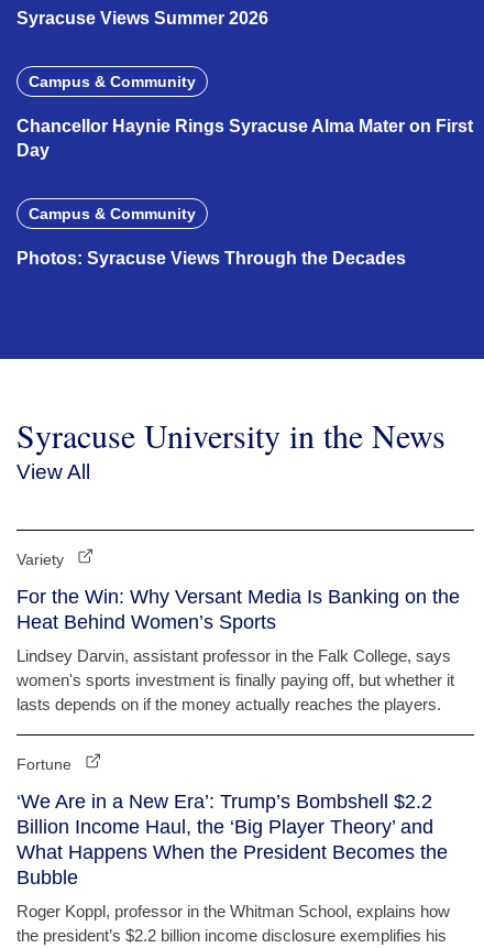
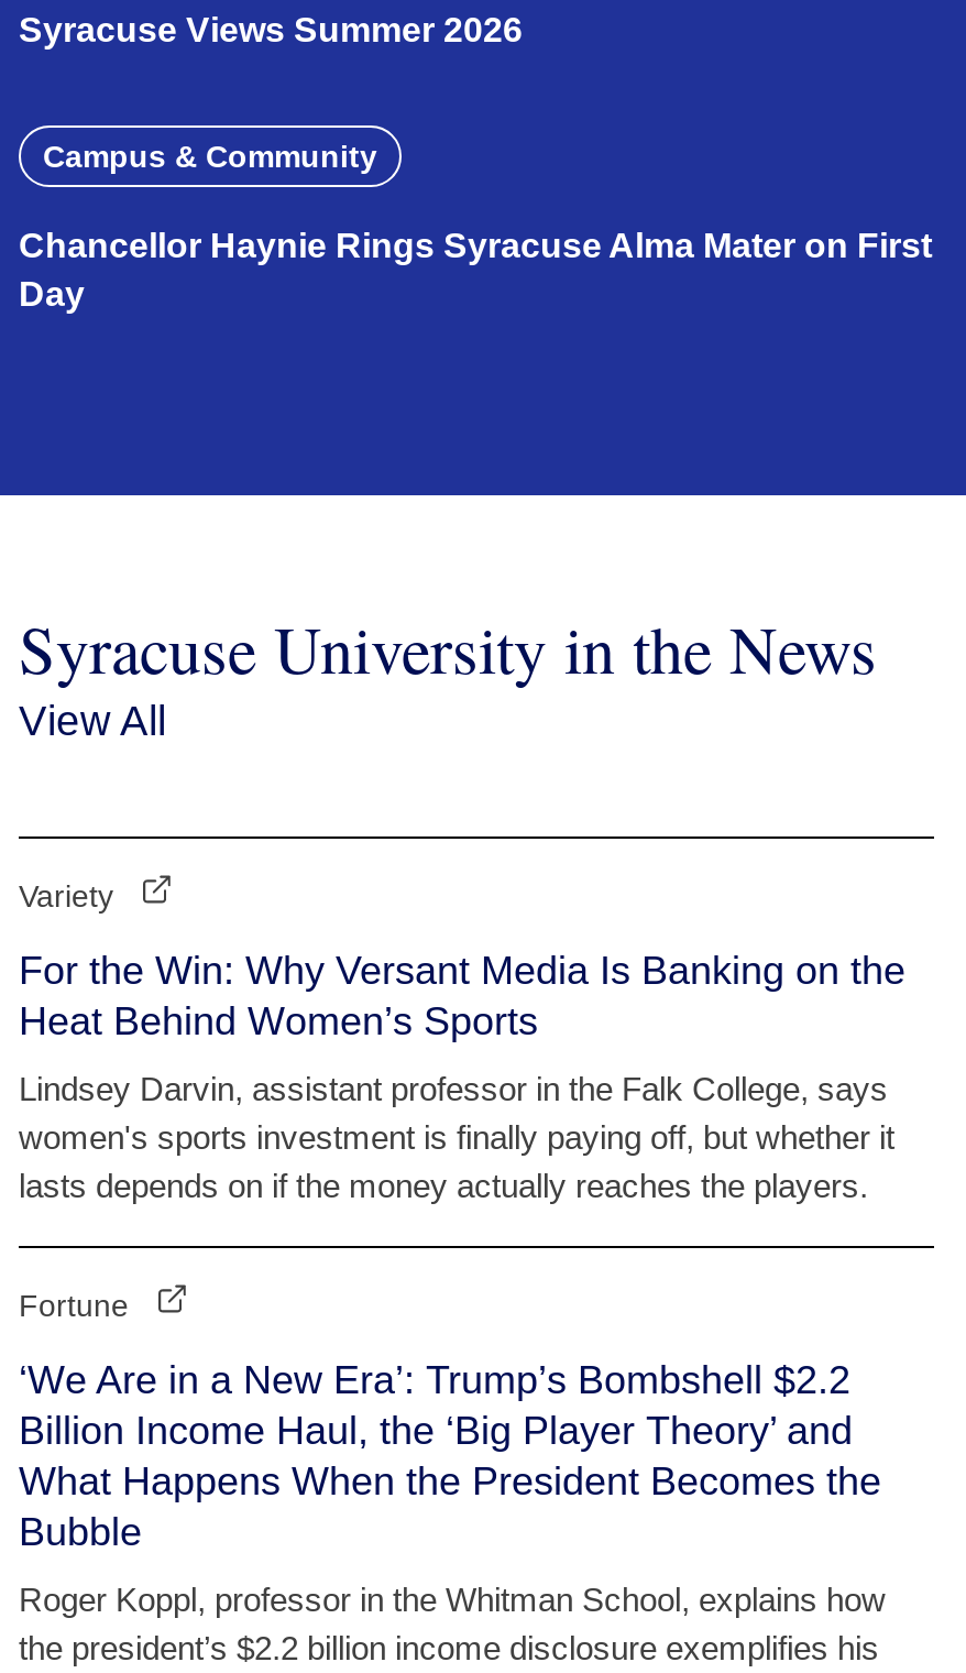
[16,205,406,268] Campus & Community | Photos: Syracuse Views Through the Decades -> none

